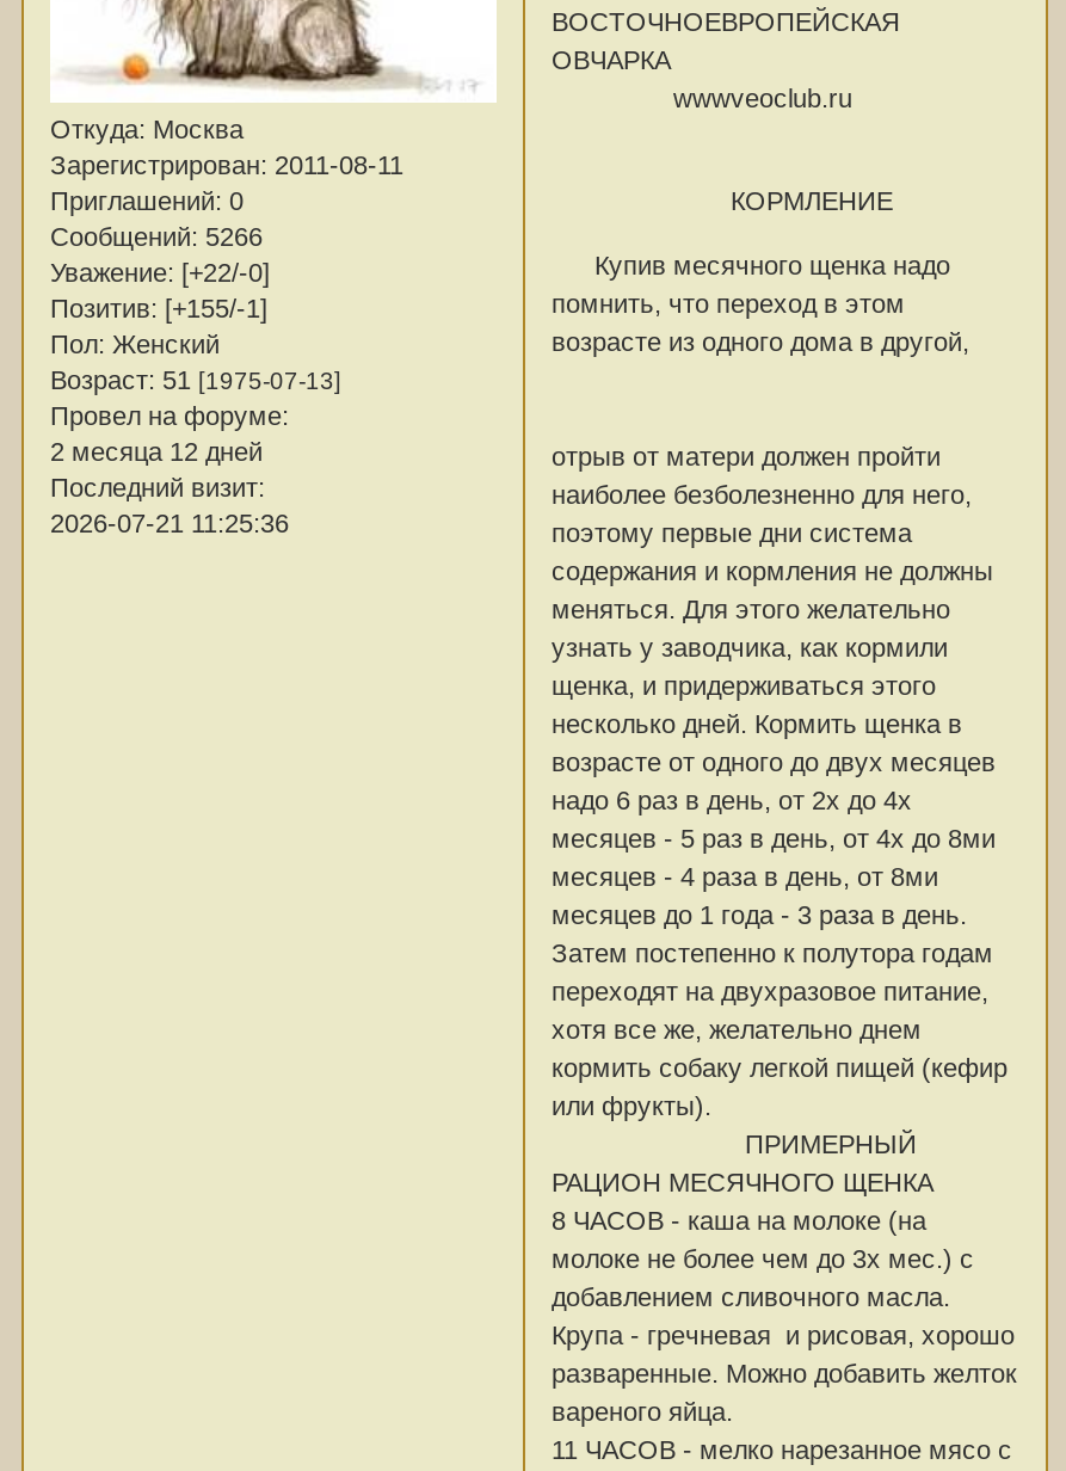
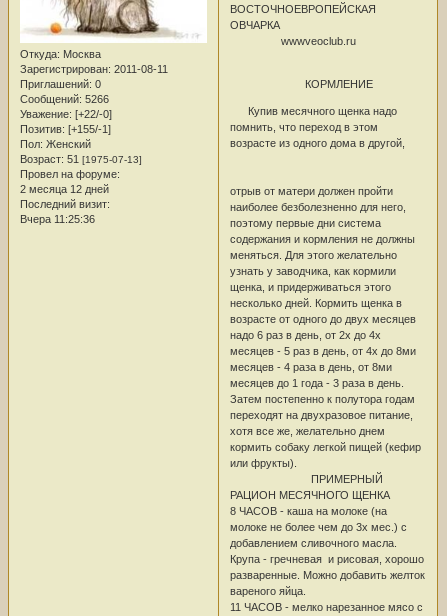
[50,509,289,538] 2026-07-21 11:25:36 -> [20,213,95,225] Вчера 11:25:36

